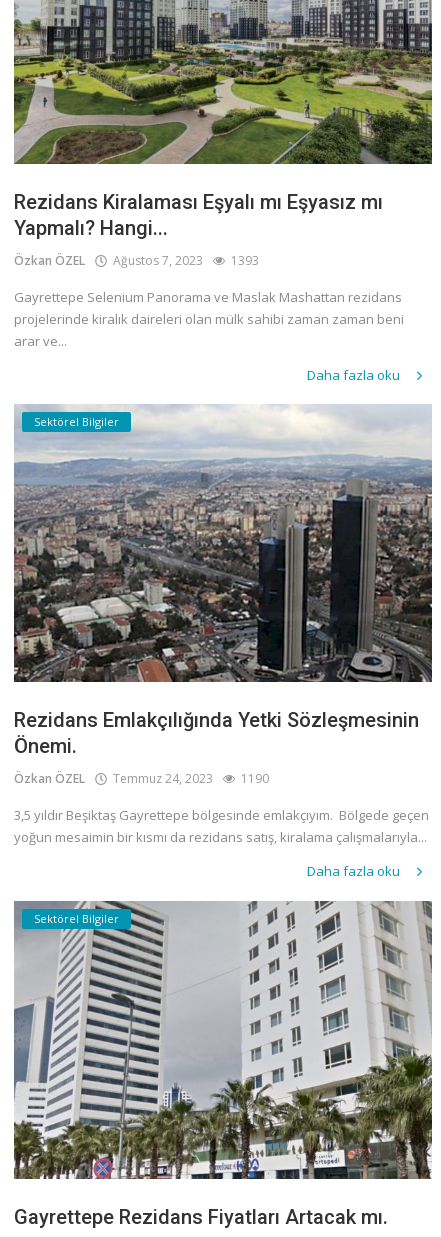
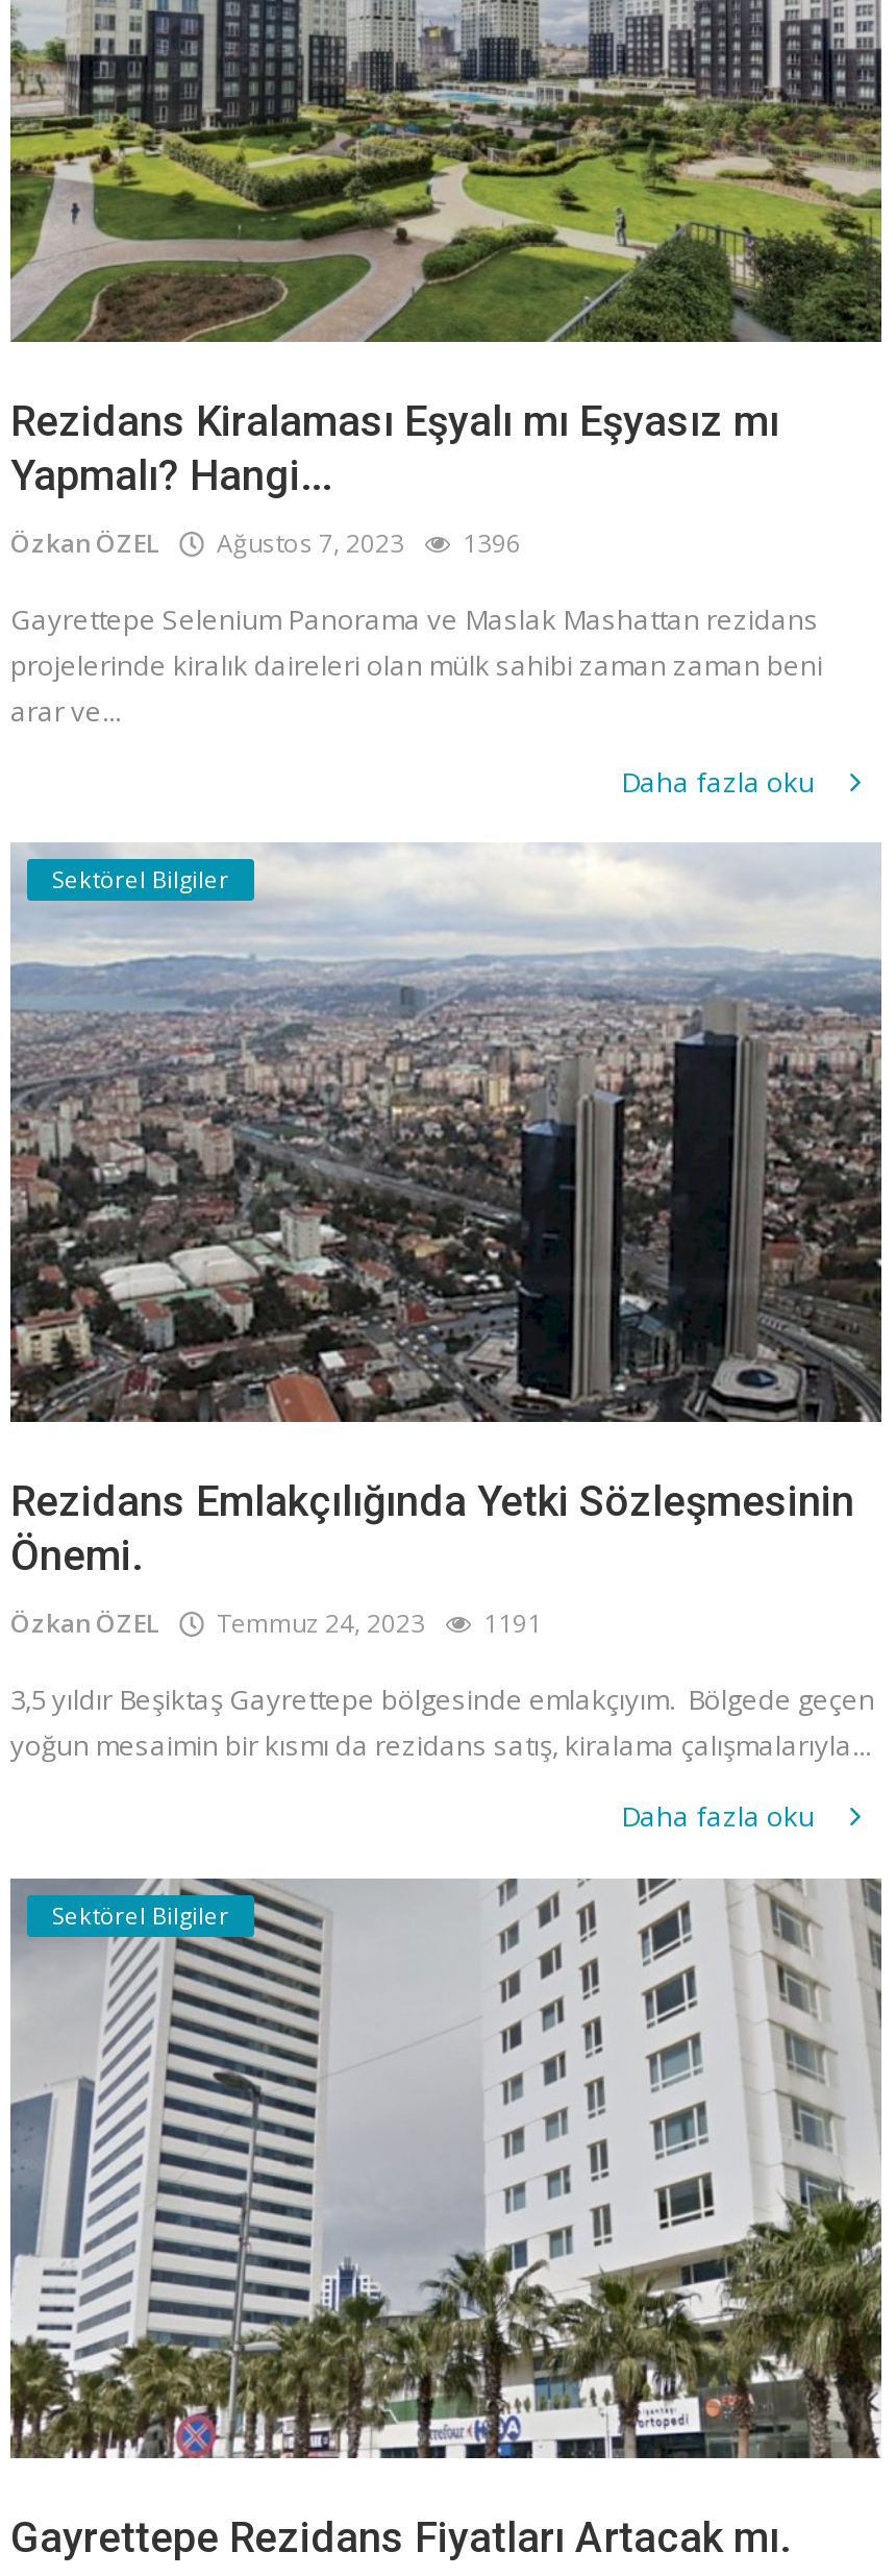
[14,252,259,269] Özkan ÖZEL Ağustos 7, 2023 1393 -> [10,526,521,562] Özkan ÖZEL Ağustos 7, 2023 1396
[14,770,269,787] Özkan ÖZEL Temmuz 24, 2023 1190 -> [10,1606,542,1642] Özkan ÖZEL Temmuz 24, 2023 1191

